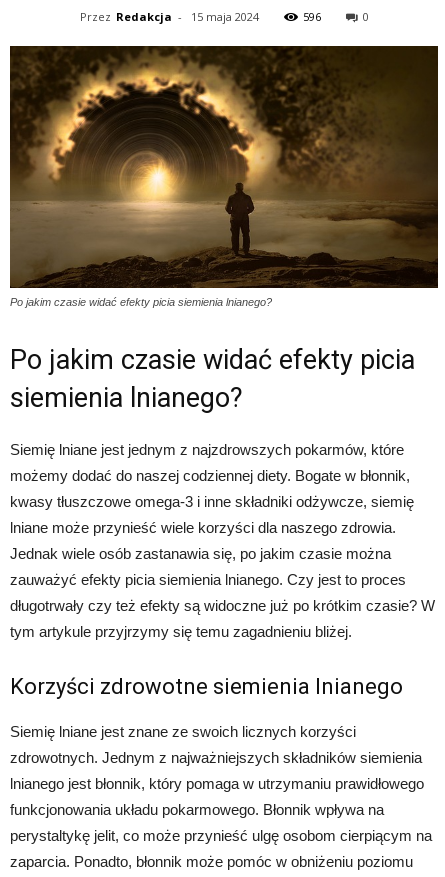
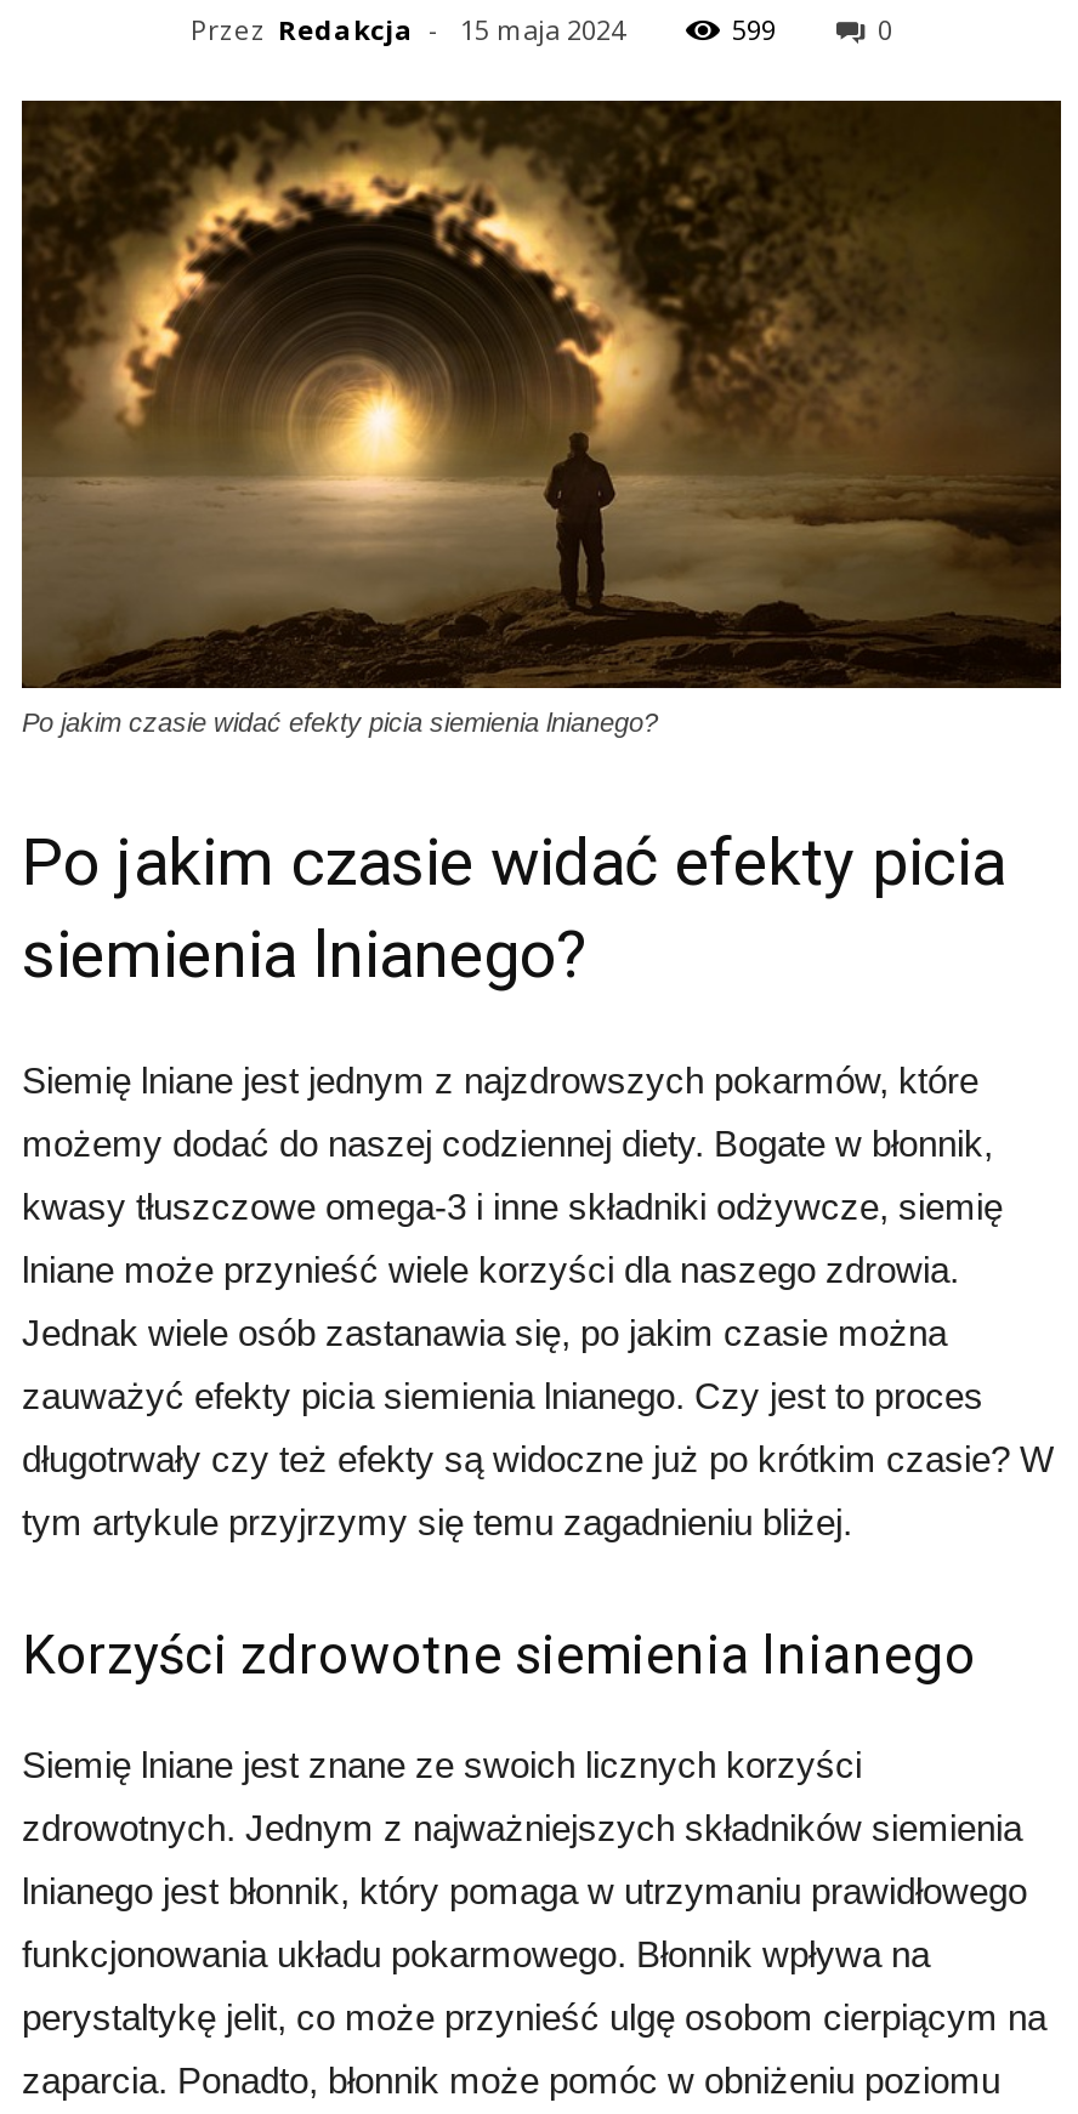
[302,9,320,24] 596 -> [732,11,776,47] 599

